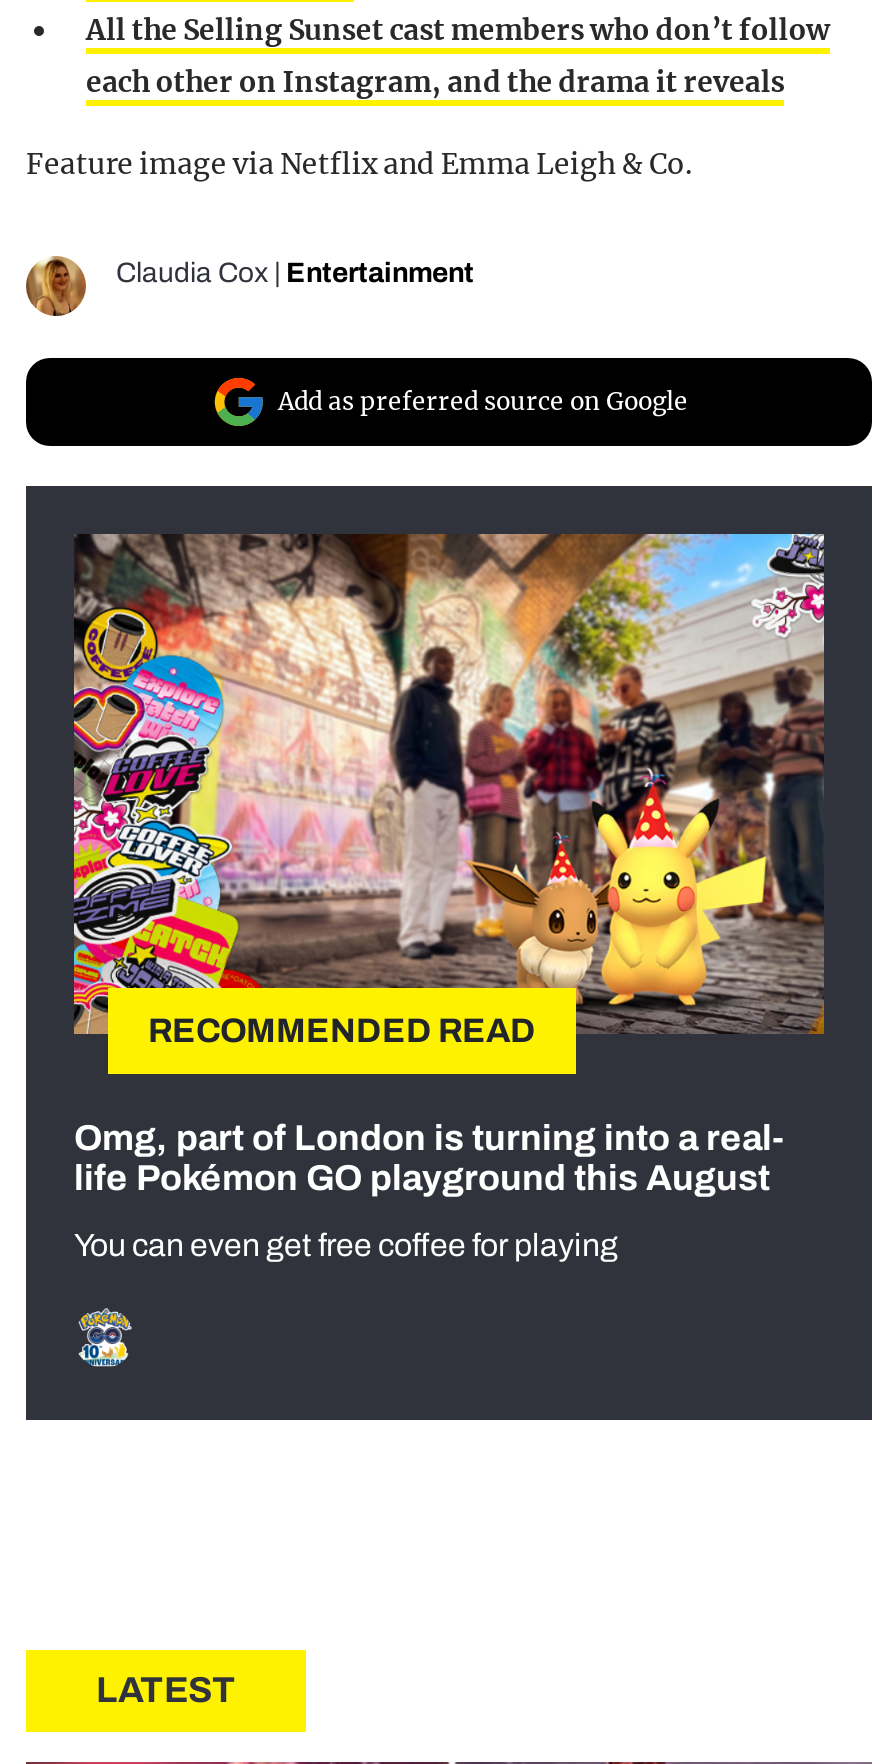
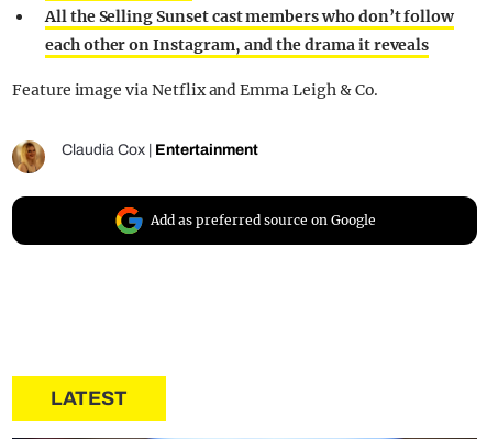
[24,484,874,1422] [image] | RECOMMENDED READ | Omg, part of London is turning into a real- | life Pokémon GO playground this August | You can even get free coffee for playing -> none

